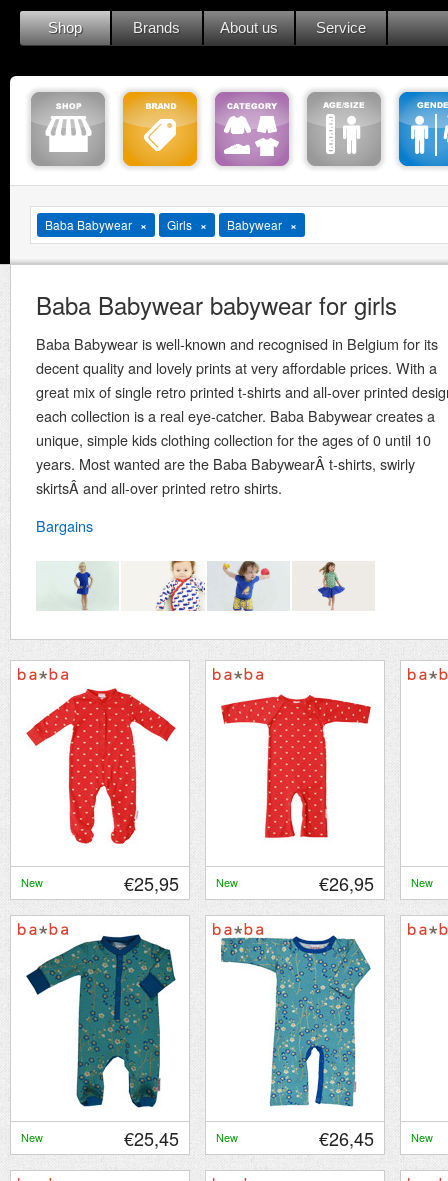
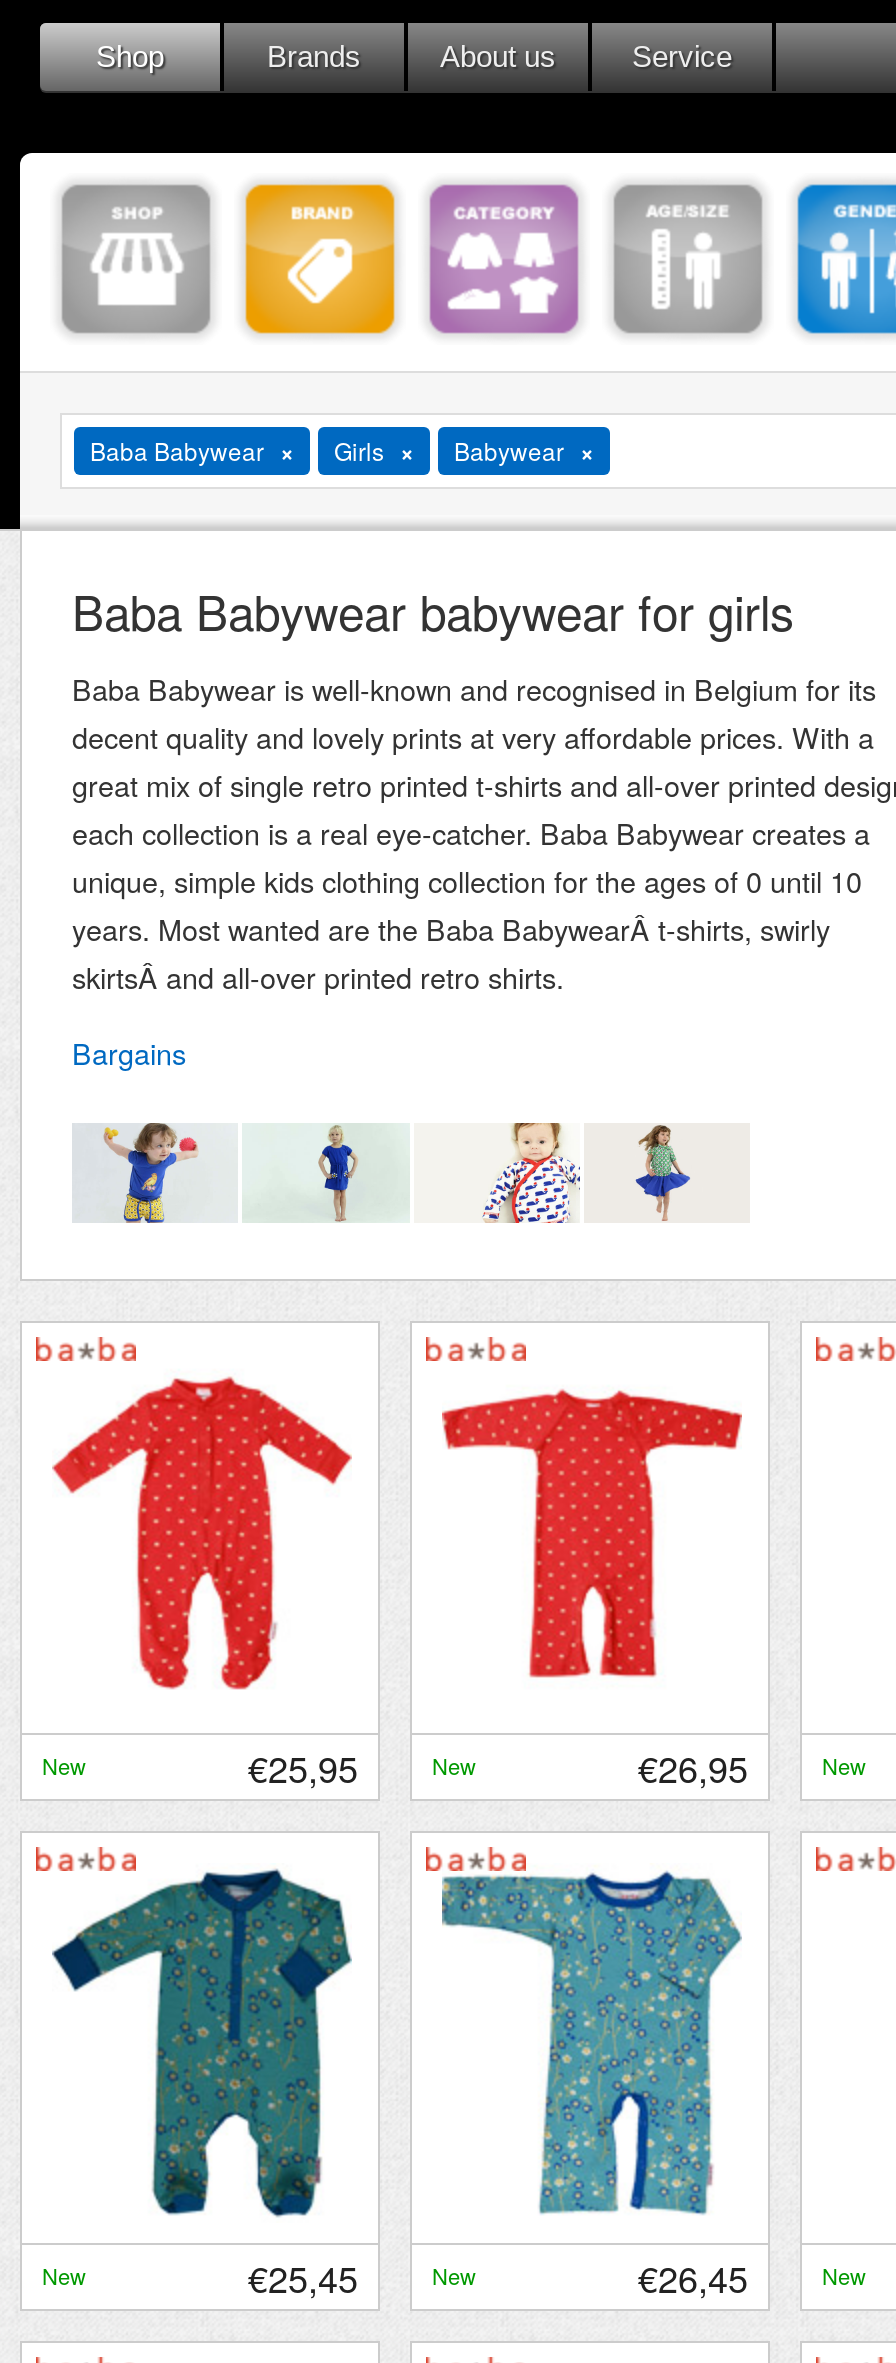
[52,561,98,610] [image] -> [102,1121,198,1225] [image]
[157,560,205,611] [image] -> [316,1123,406,1221] [image]
[222,560,288,612] [image] -> [446,1121,580,1225] [image]

